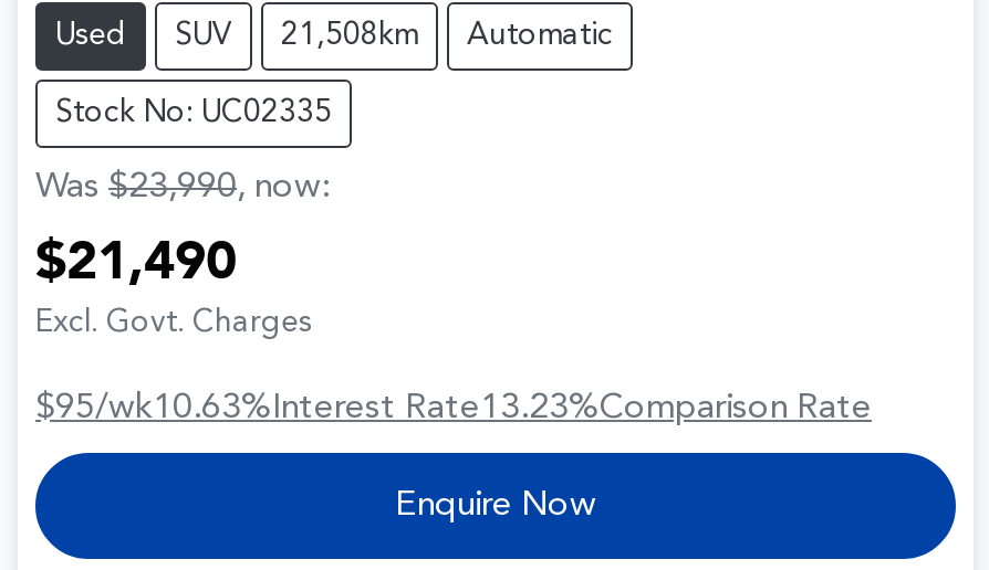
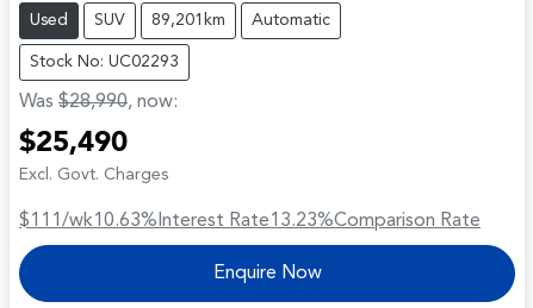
[55,20,613,51] Used SUV 21,508km Automatic -> [30,12,330,29] Used SUV 89,201km Automatic
[55,97,332,128] Stock No: UC02335 -> [30,54,179,70] Stock No: UC02293
[35,170,330,206] Was $23,990, now: -> [19,93,178,112] Was $28,990, now:
[35,239,237,292] $21,490 -> [19,130,128,158] $25,490
[35,391,872,427] $95/wk10.63%Interest Rate 13.23%Comparison Rate -> [19,212,481,231] $111/wk10.63%Interest Rate 13.23%Comparison Rate

